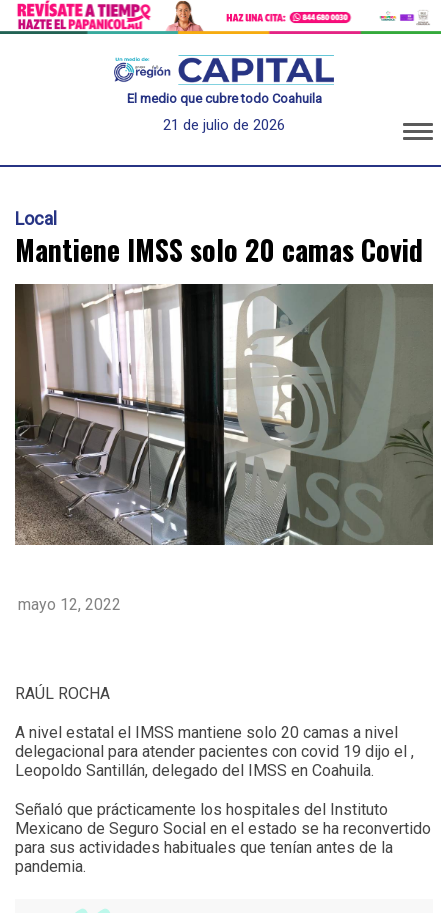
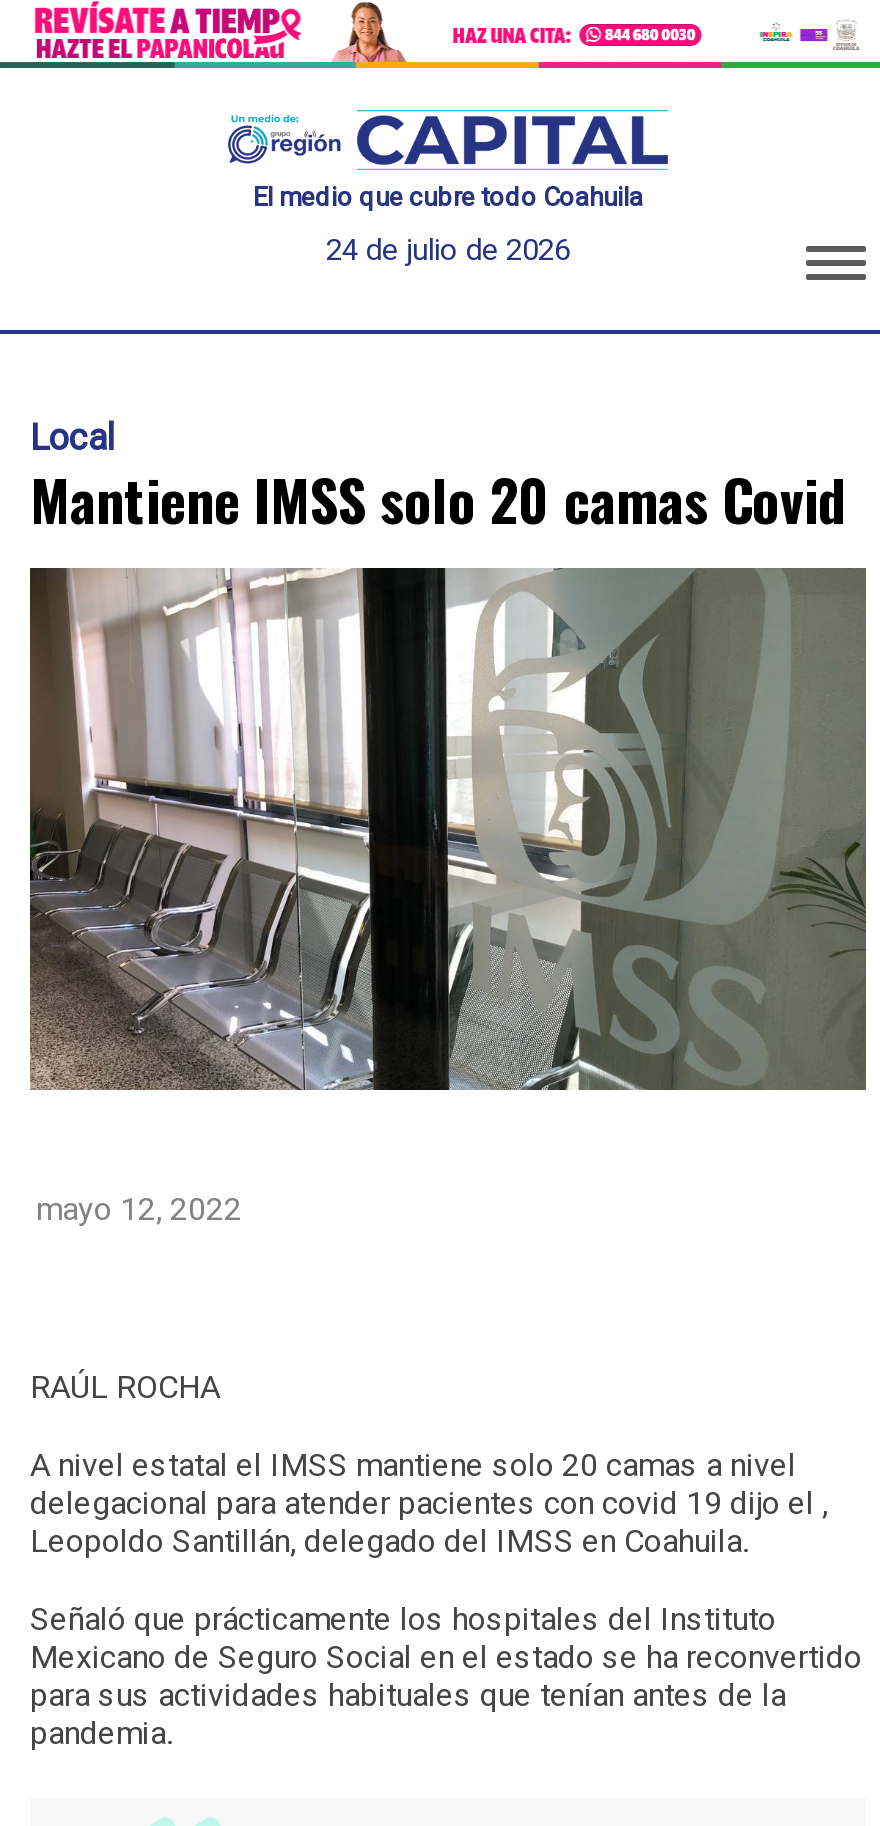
[163,116,285,134] 21 de julio de 2026 -> [326,232,570,268] 24 de julio de 2026

